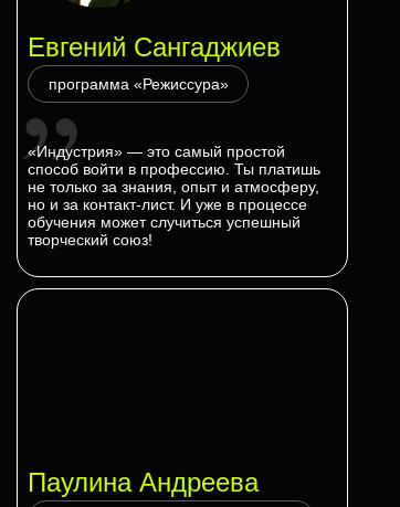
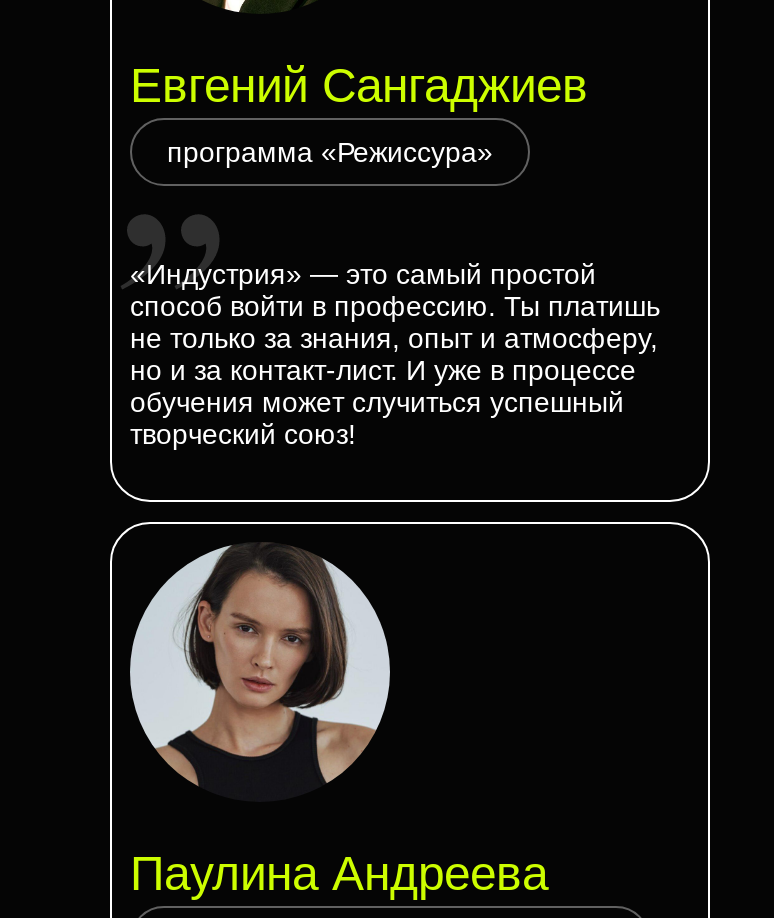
none -> [128,542,392,786] [image]

